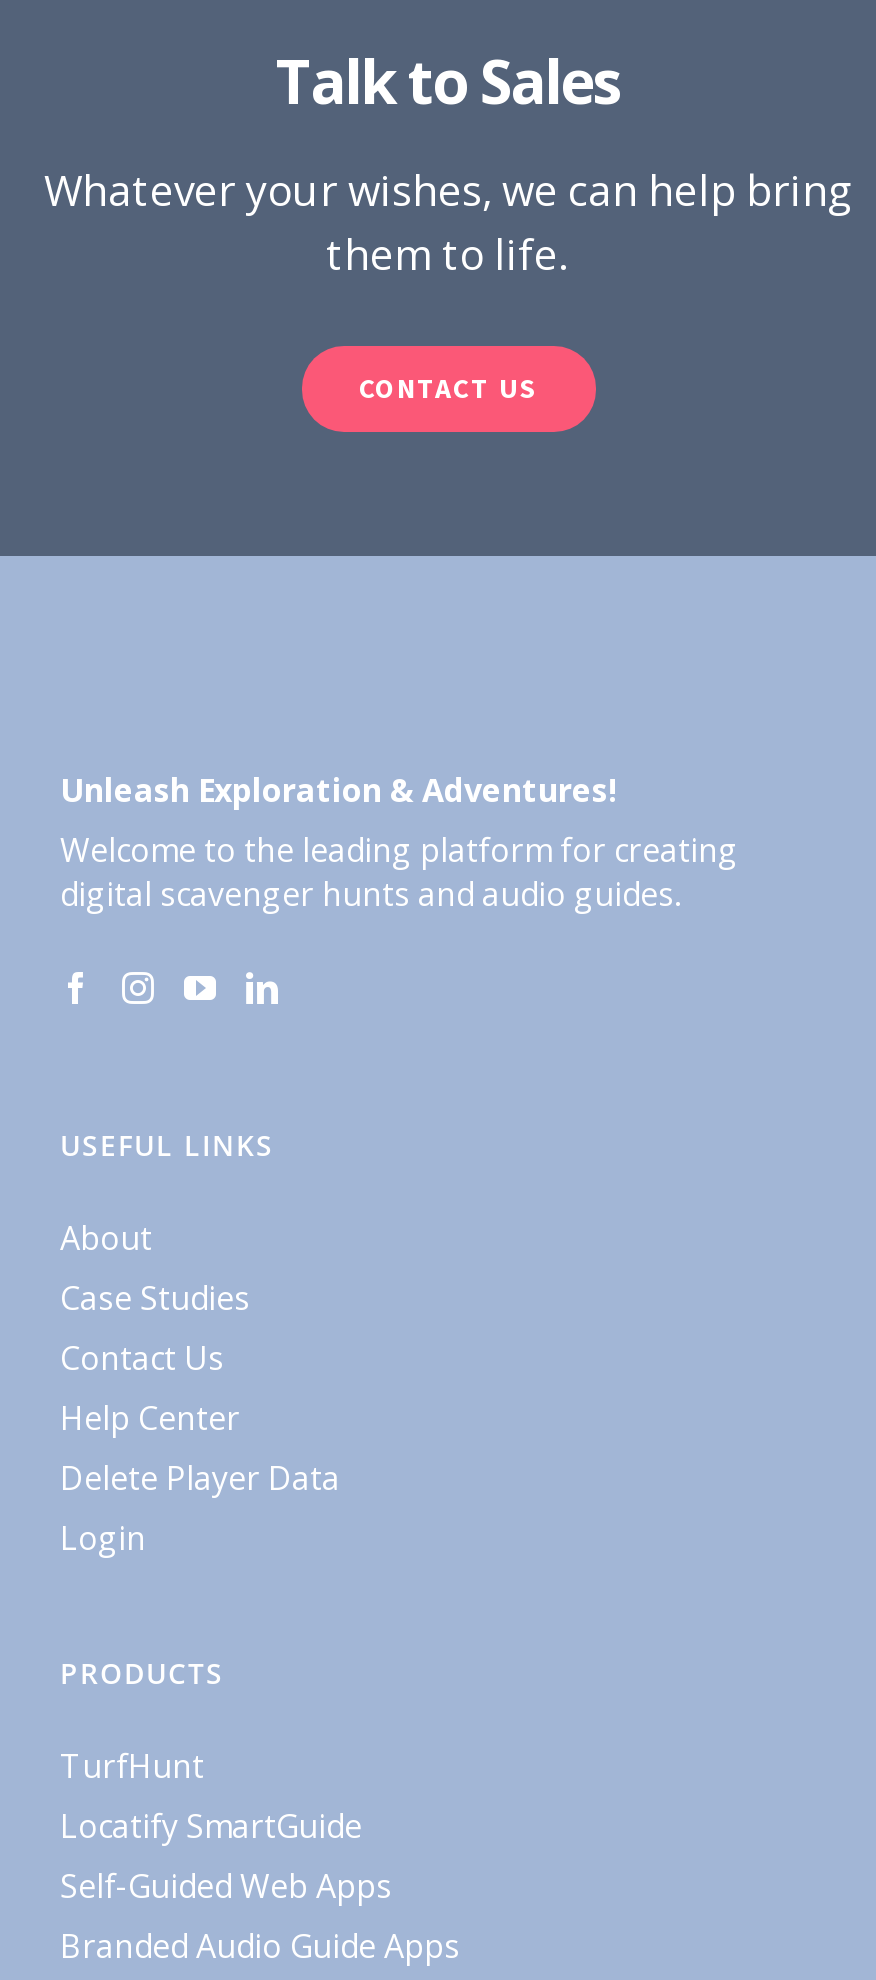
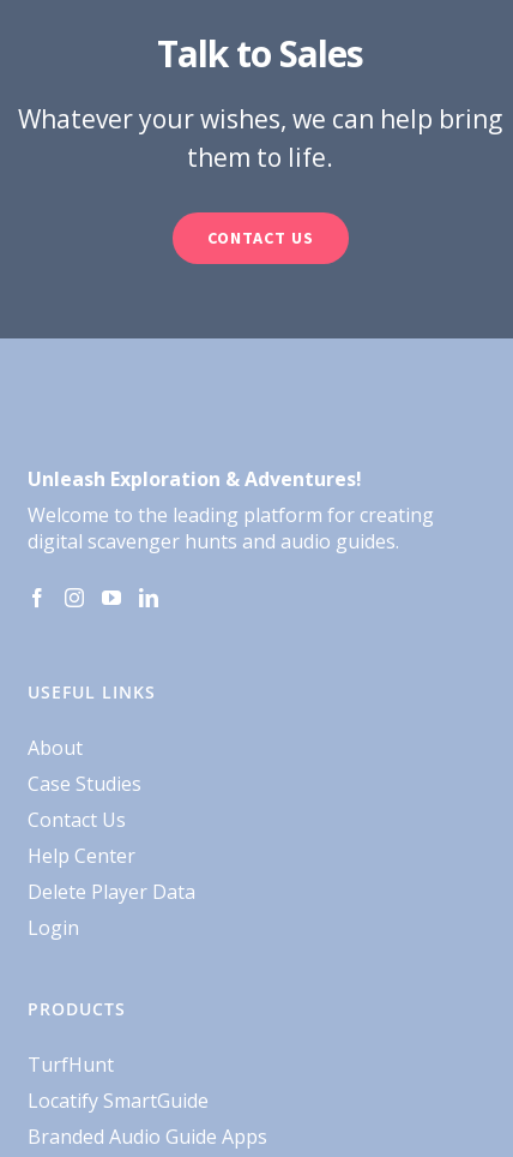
[60,1864,392,1908] Self-Guided Web Apps -> none

